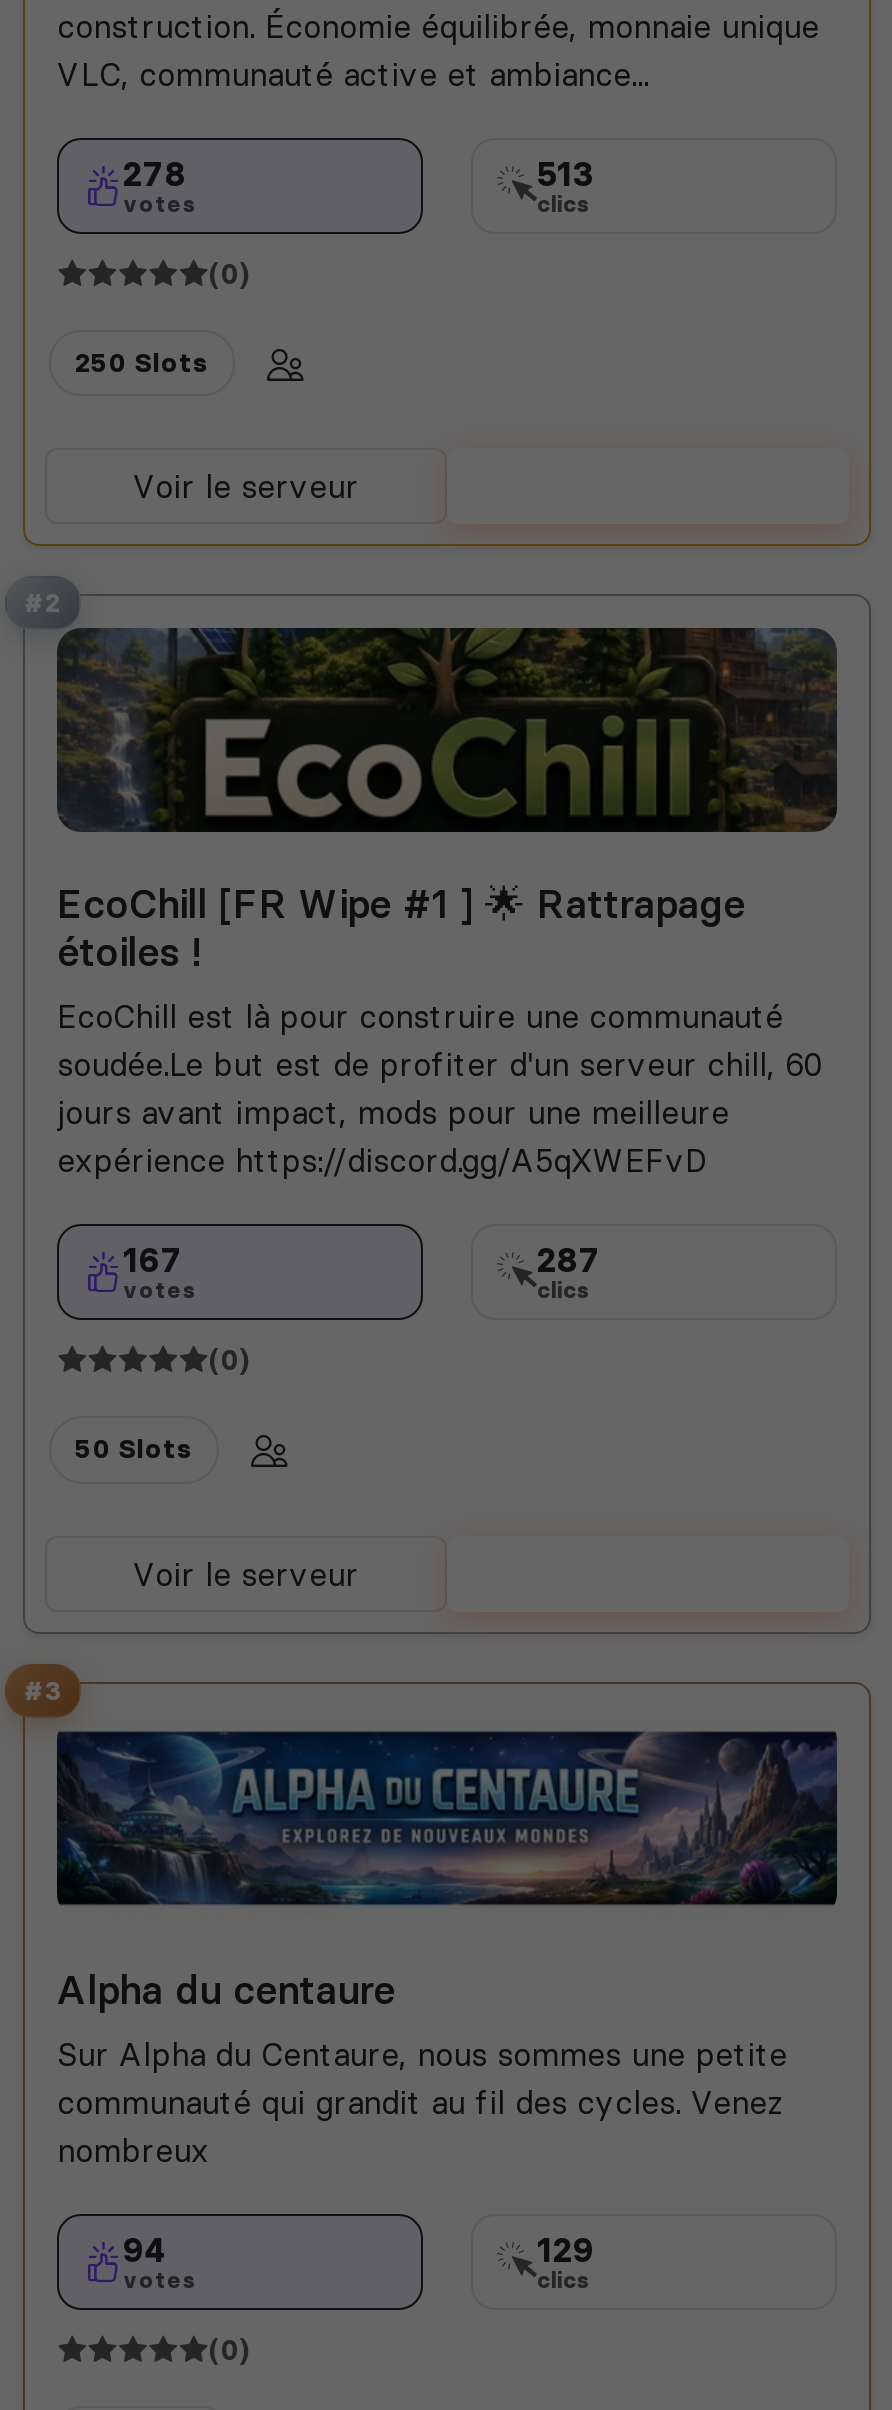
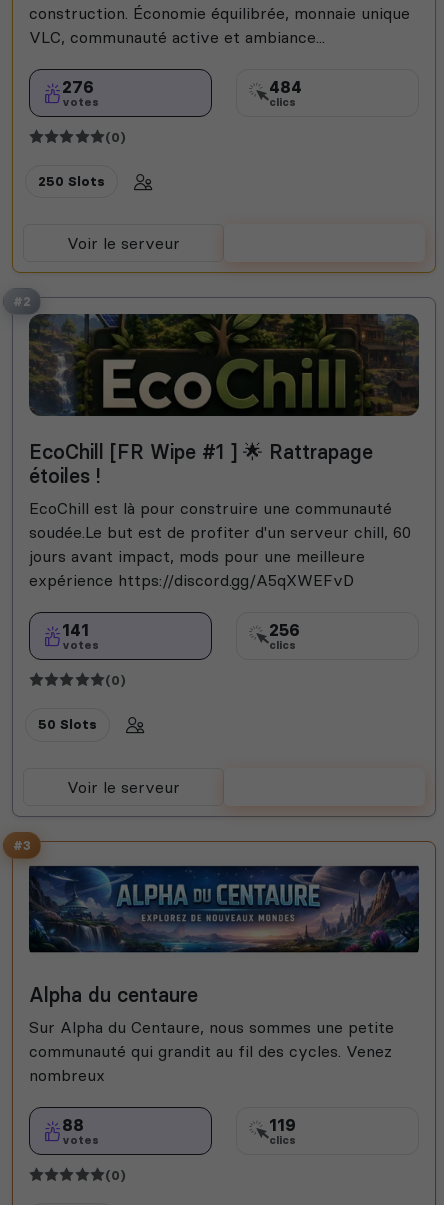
[123,153,187,193] 278 -> [62,77,94,97] 276
[537,153,595,193] 513 -> [269,77,302,97] 484
[123,1240,183,1280] 167 -> [62,620,89,640] 141
[537,1240,601,1280] 287 -> [269,620,300,640] 256
[123,2230,167,2270] 94 -> [62,1115,84,1135] 88
[537,2230,595,2270] 129 -> [269,1115,296,1135] 119

